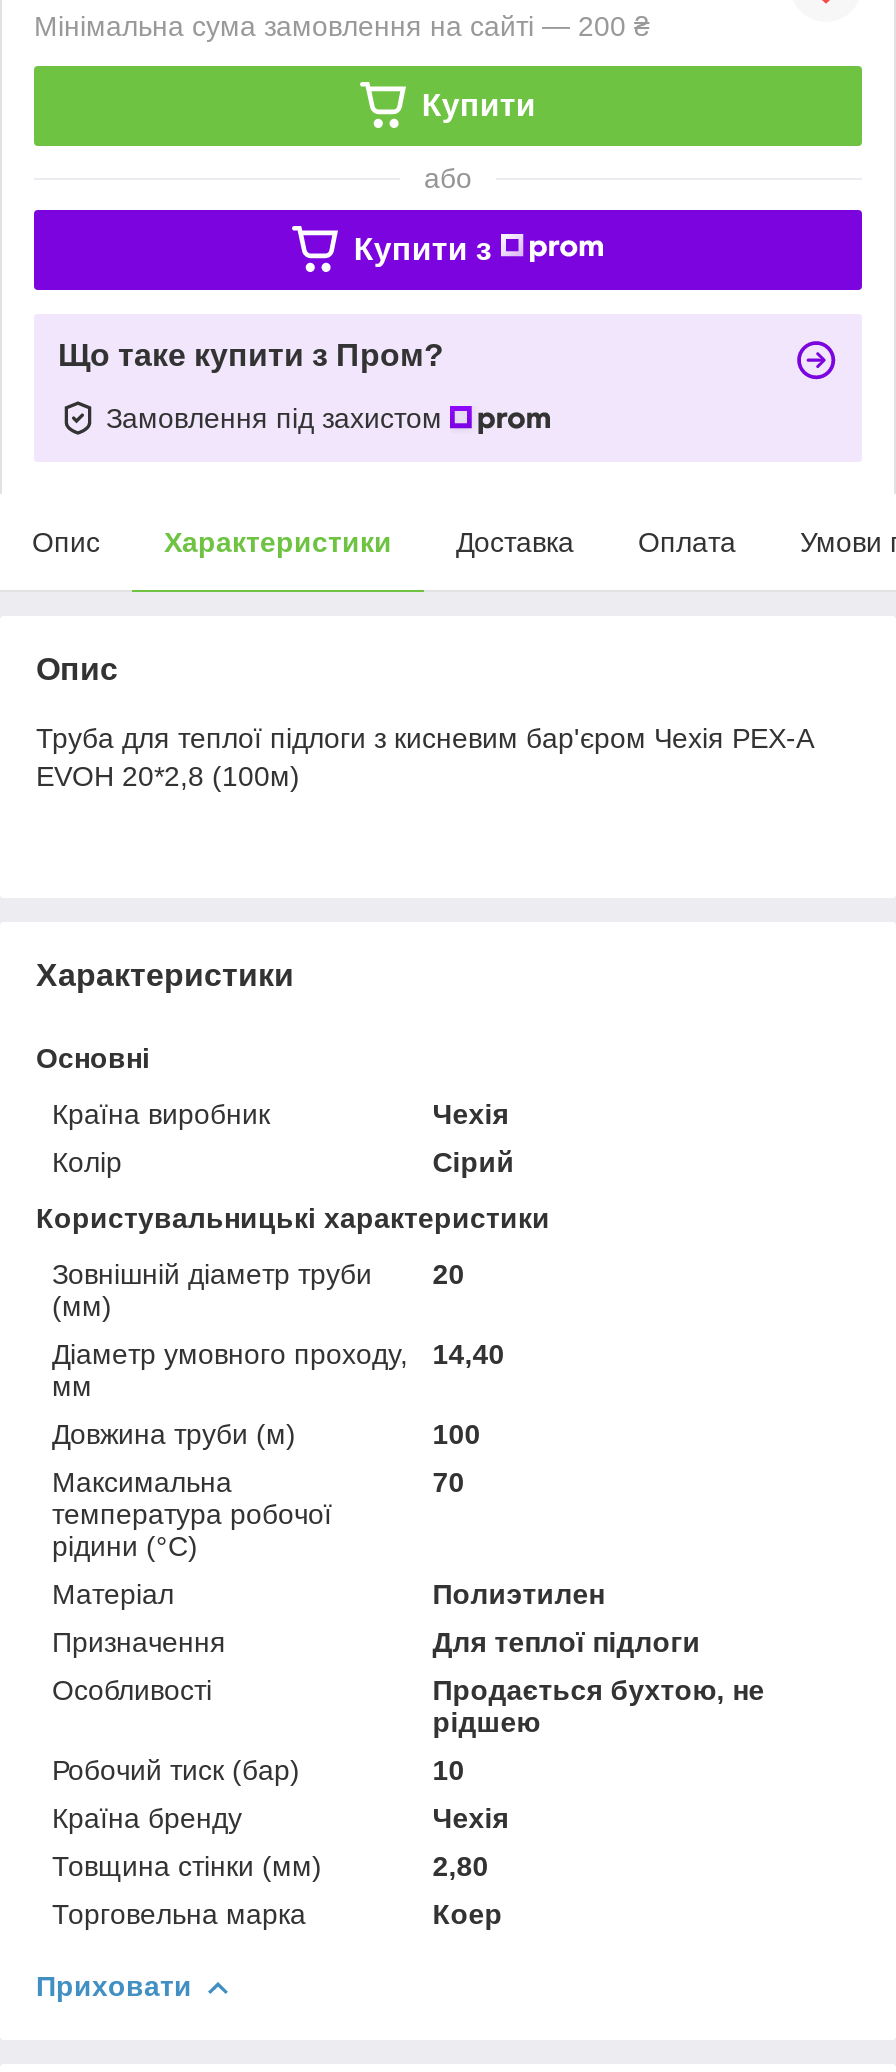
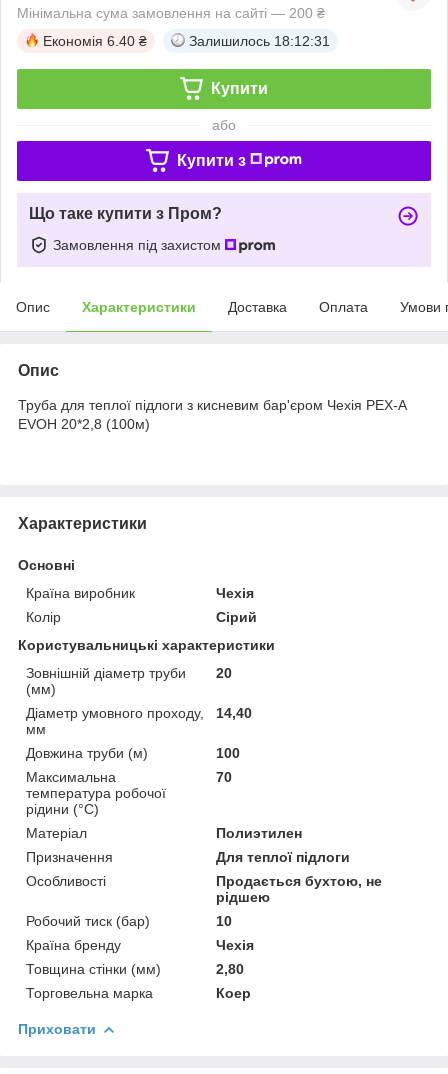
none -> [43,33,330,49] Економія 6.40 ₴ | Залишилось 18:12:31

